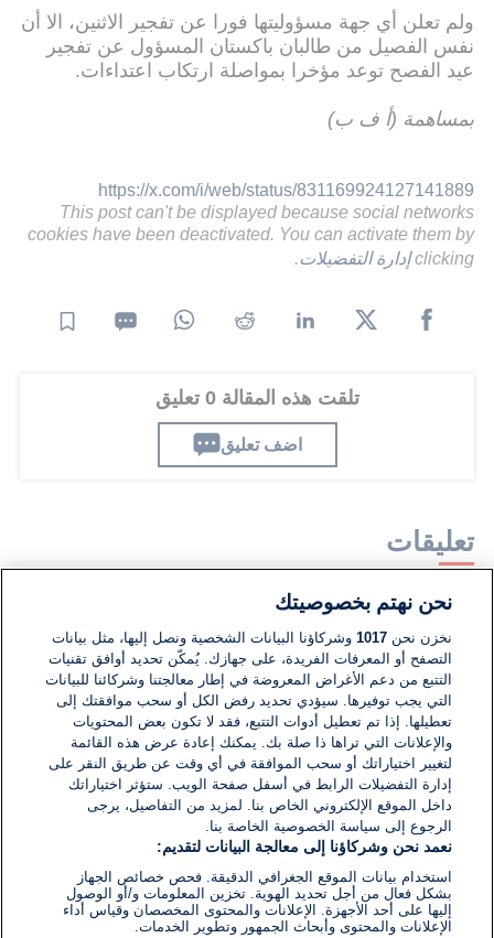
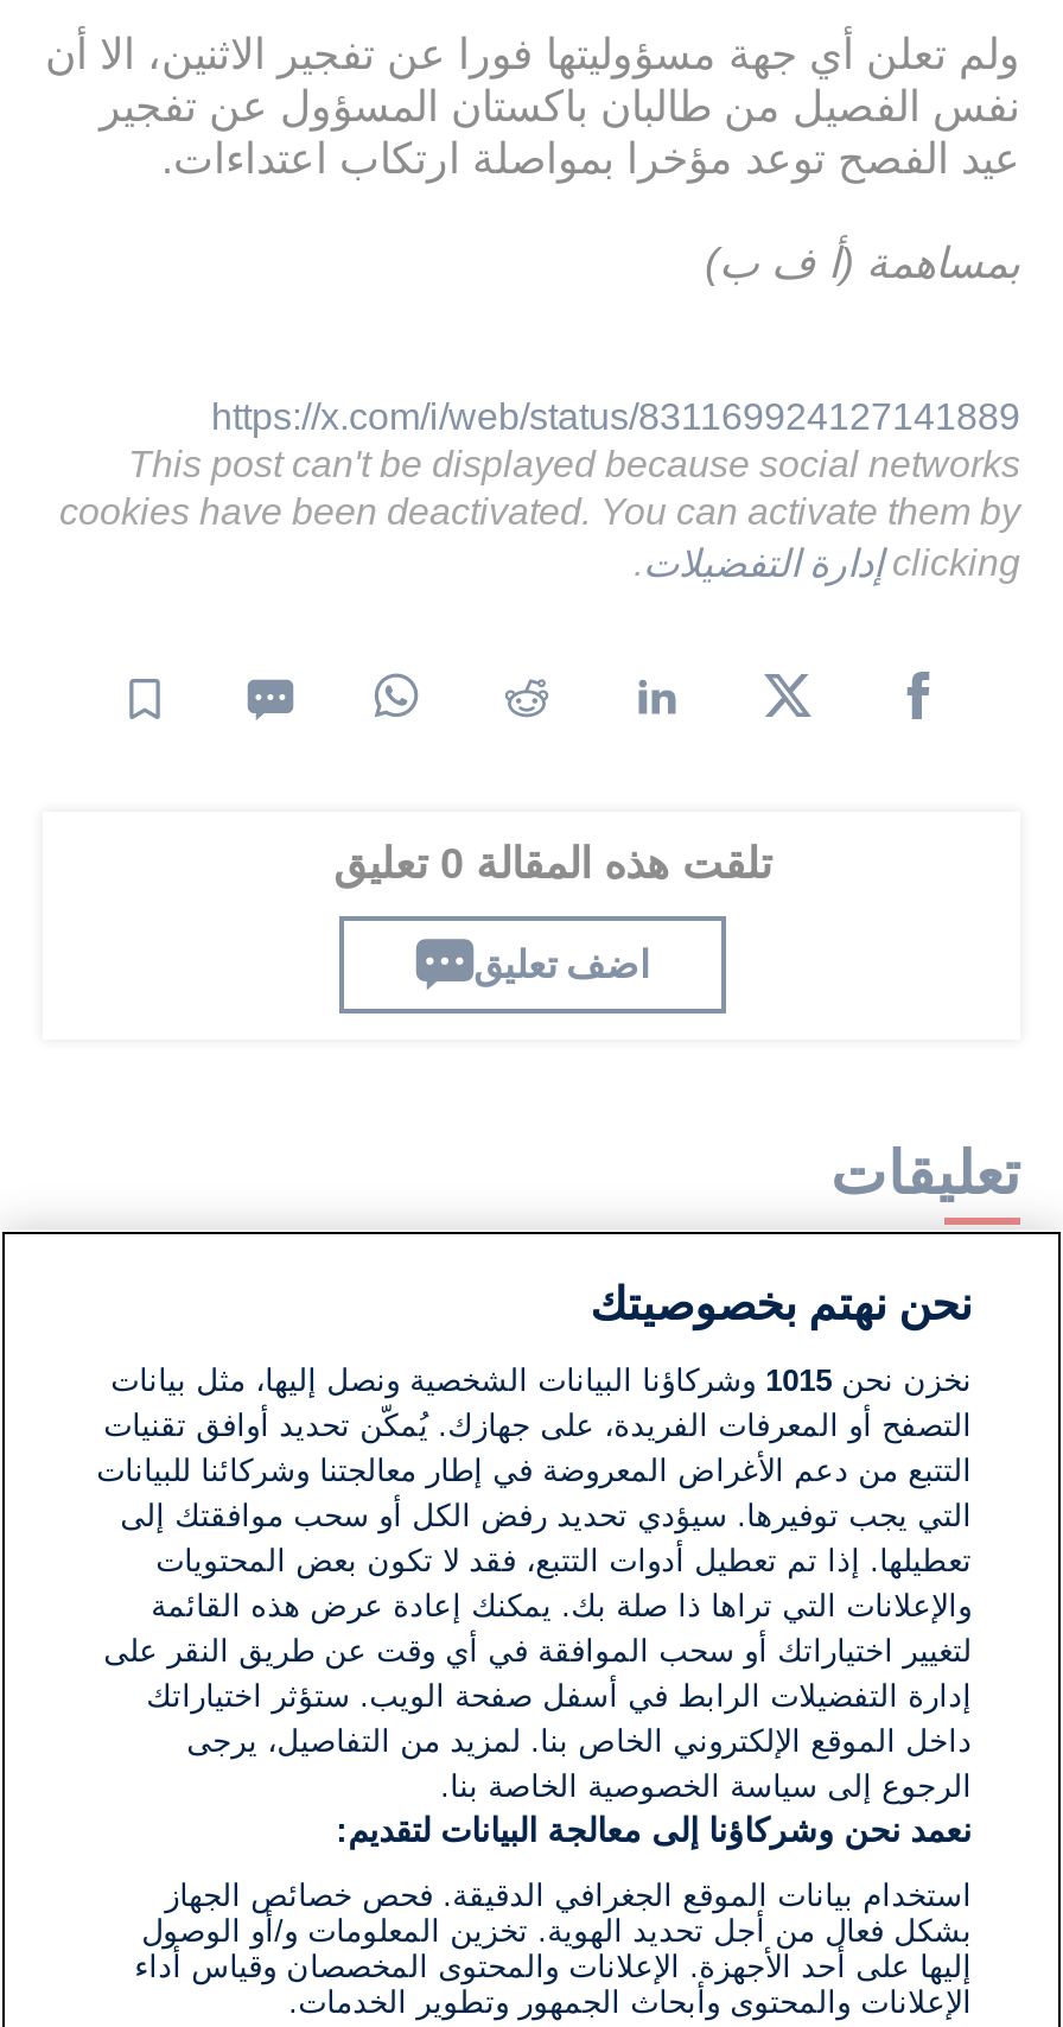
[51,629,452,646] نخزن نحن 1017 وشركاؤنا البيانات الشخصية ونصل إليها، مثل بيانات -> [111,1362,972,1398] نخزن نحن 1015 وشركاؤنا البيانات الشخصية ونصل إليها، مثل بيانات

